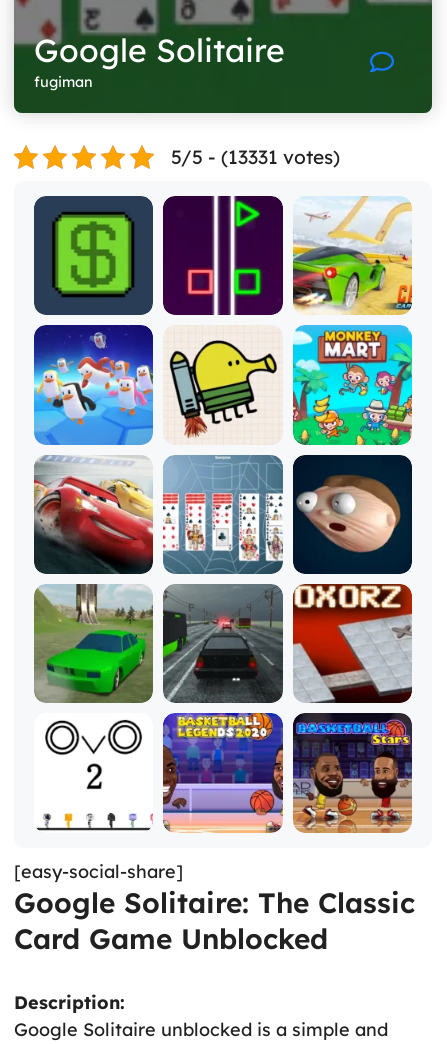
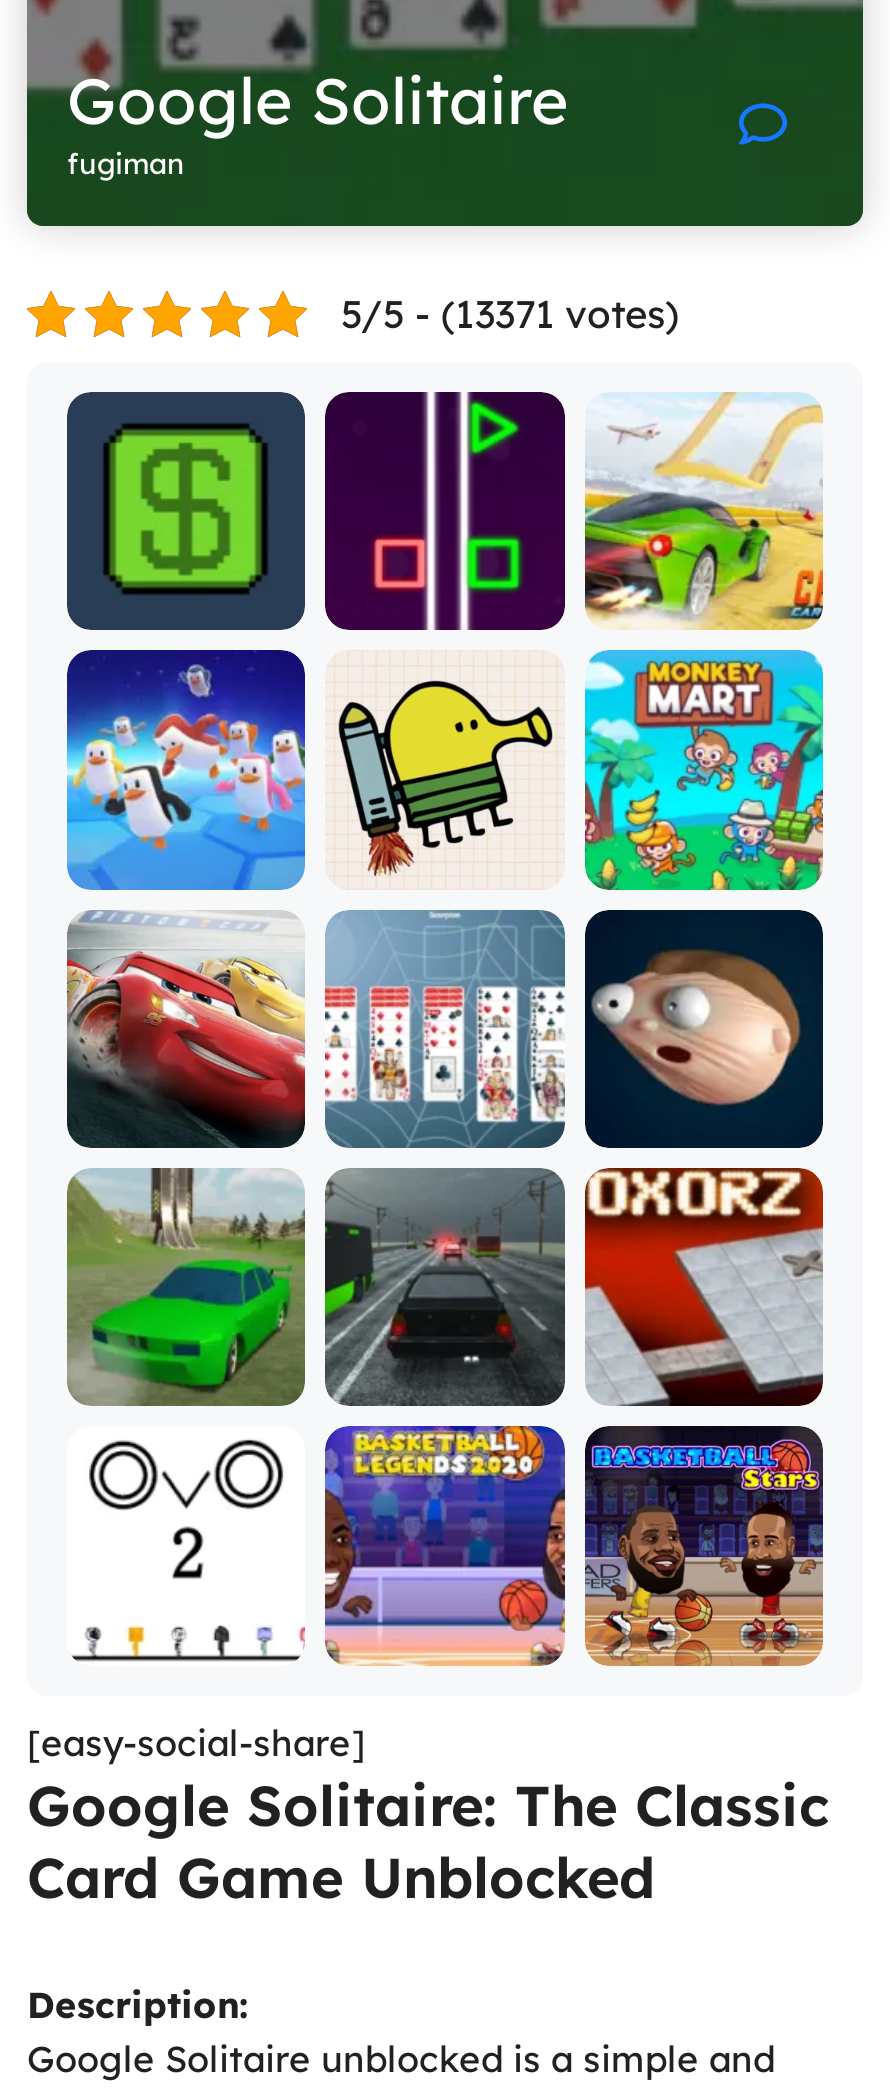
[171,145,340,169] 5/5 - (13331 votes) -> [341,290,679,338] 5/5 - (13371 votes)

